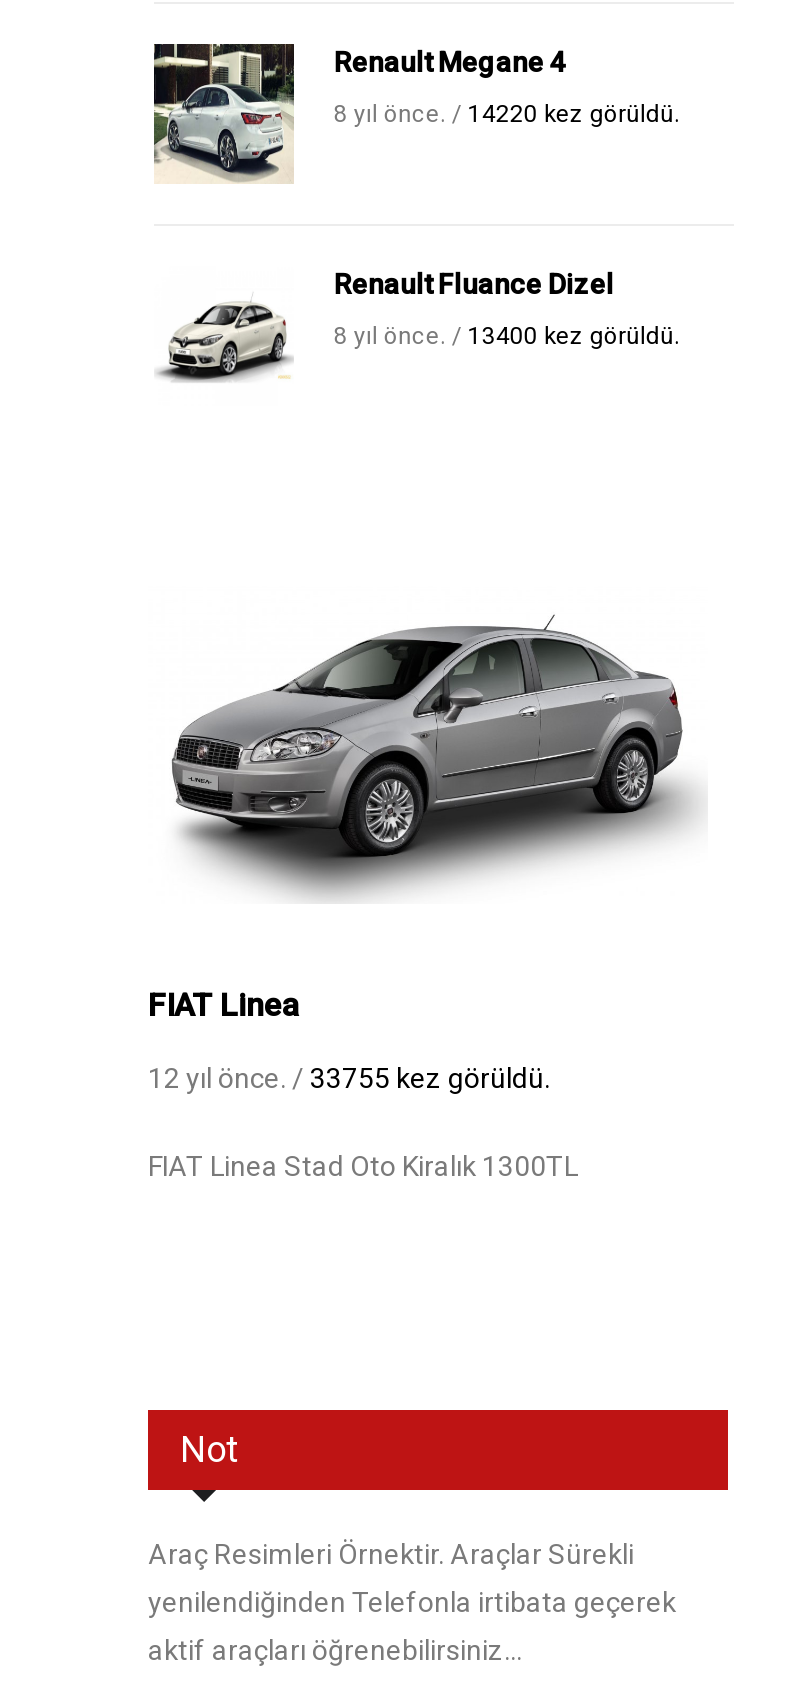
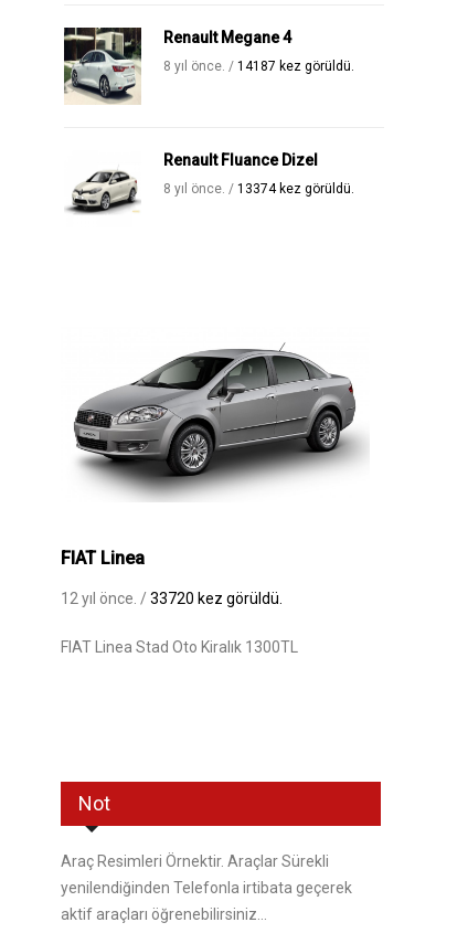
[334,99,680,127] 8 yıl önce. / 14220 kez görüldü. -> [163,58,354,74] 8 yıl önce. / 14187 kez görüldü.
[334,321,680,349] 8 yıl önce. / 13400 kez görüldü. -> [163,181,354,196] 8 yıl önce. / 13374 kez görüldü.
[148,1062,550,1094] 12 yıl önce. / 33755 kez görüldü. -> [61,589,283,607] 12 yıl önce. / 33720 kez görüldü.

